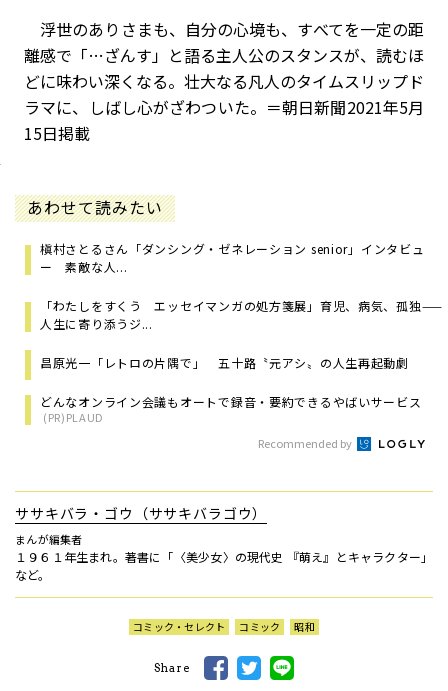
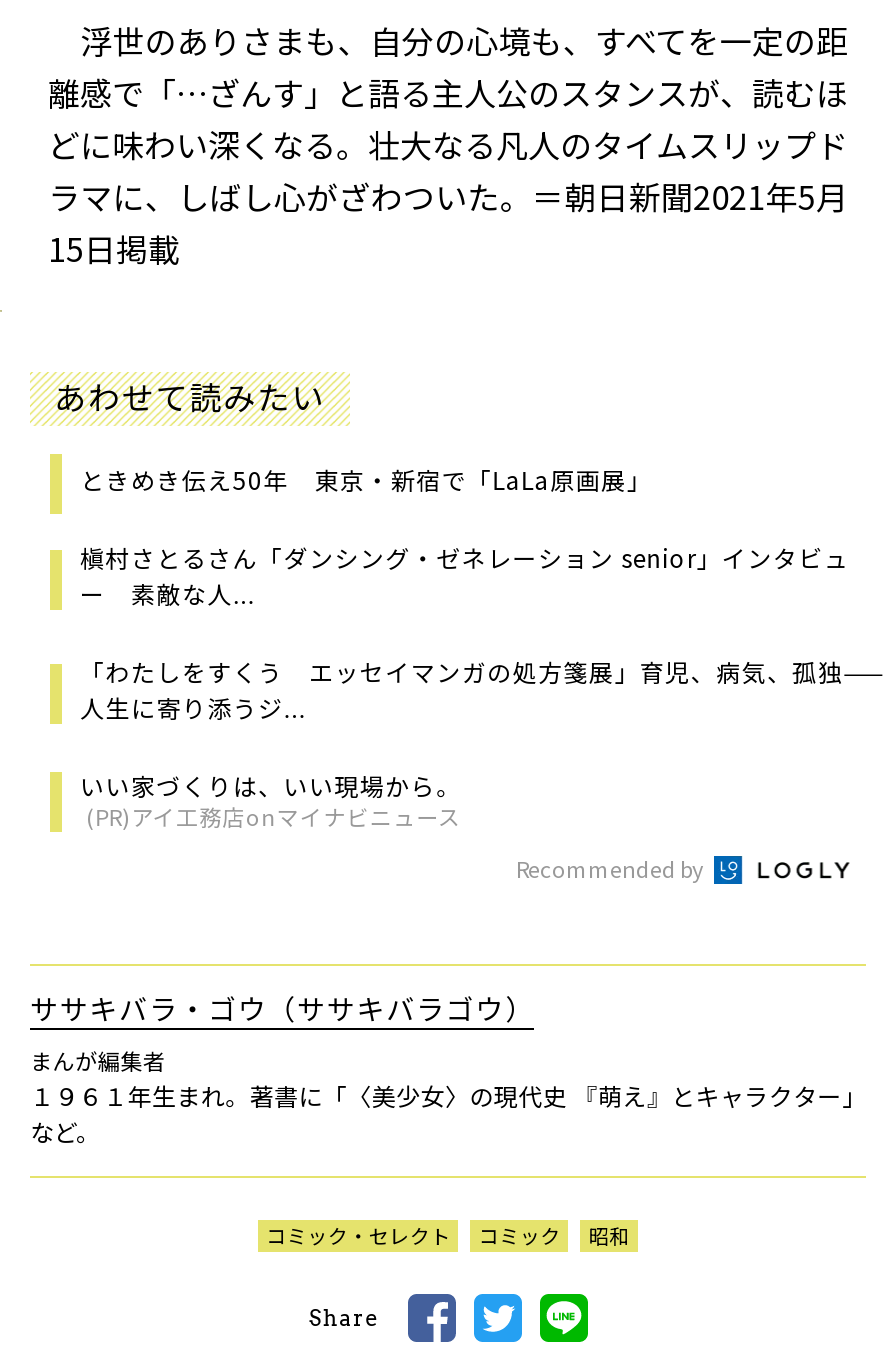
none -> [80,462,652,496] ときめき伝え50年 東京・新宿で「LaLa原画展」
moved [40,240,442,332] -> [80,540,885,724]: 槇村さとるさん「ダンシング・ゼネレーション senior」インタビュ | ー 素敵な人... | 「わたしをすくう エッセイマンガの処方箋展」育児、病気、孤独—— | 人生に寄り添うジ...
[40,354,422,425] 昌原光一「レトロの片隅で」 五十路〝元アシ〟の人生再起動劇 | どんなオンライン会議もオートで録音・要約できるやばいサービス | (PR)PLAUD -> [80,768,462,832] いい家づくりは、いい現場から。 | (PR)アイ工務店onマイナビニュース

